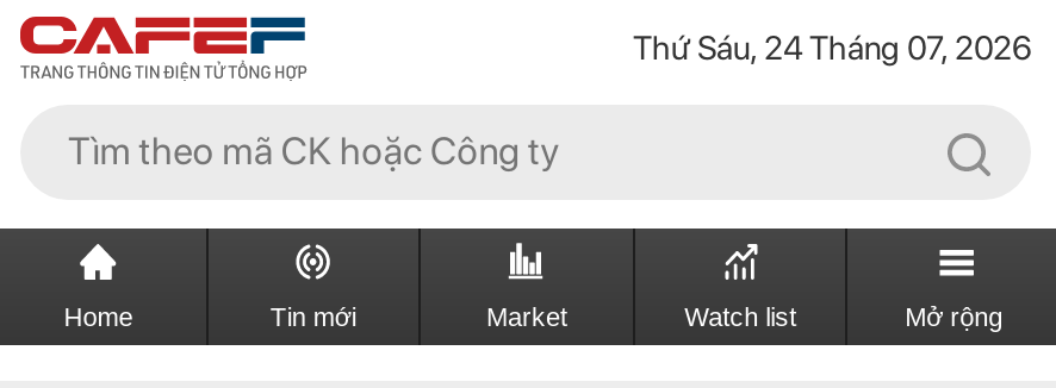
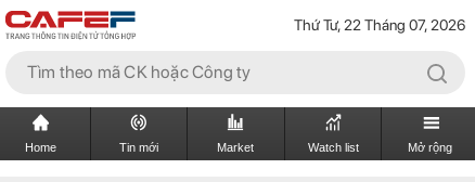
[633,29,1031,67] Thứ Sáu, 24 Tháng 07, 2026 -> [294,16,465,34] Thứ Tư, 22 Tháng 07, 2026

